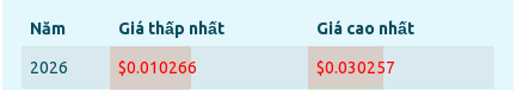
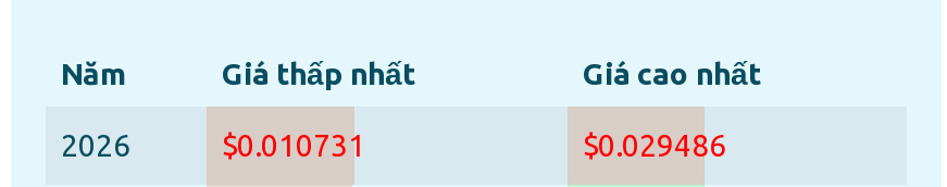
[118,58,197,77] $0.010266 -> [222,128,365,163] $0.010731
[316,58,395,77] $0.030257 -> [583,128,726,163] $0.029486

